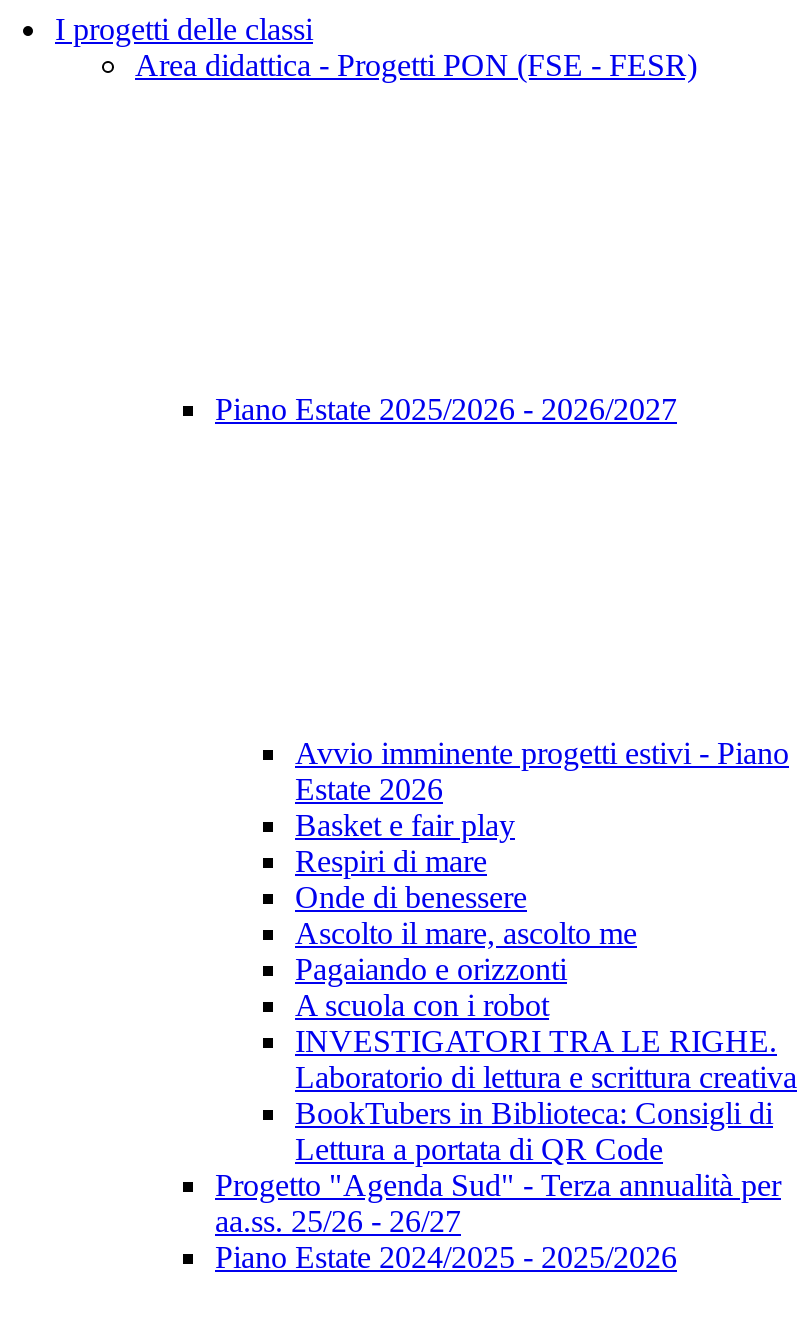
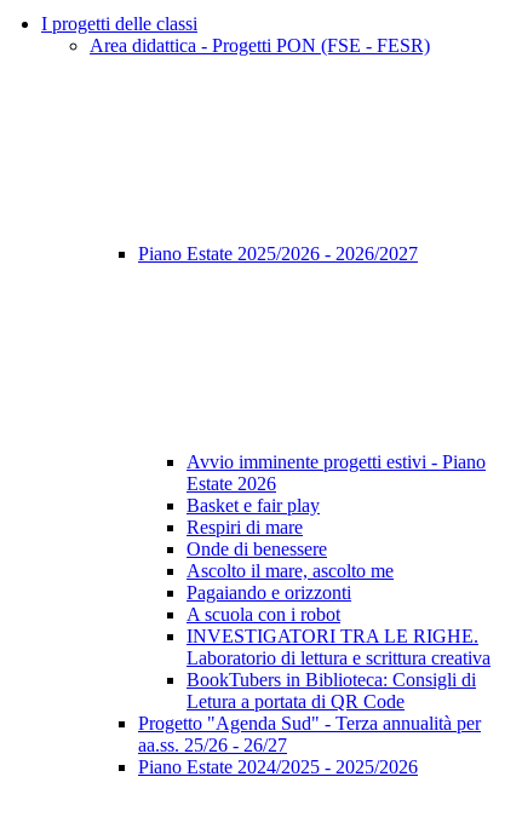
[295,1133,663,1167] Lettura a portata di QR Code -> [187,691,405,712] Letura a portata di QR Code

